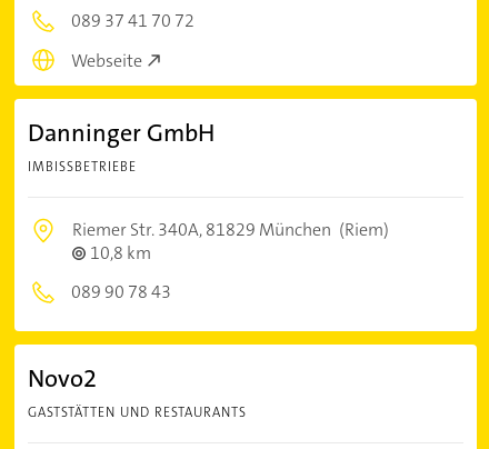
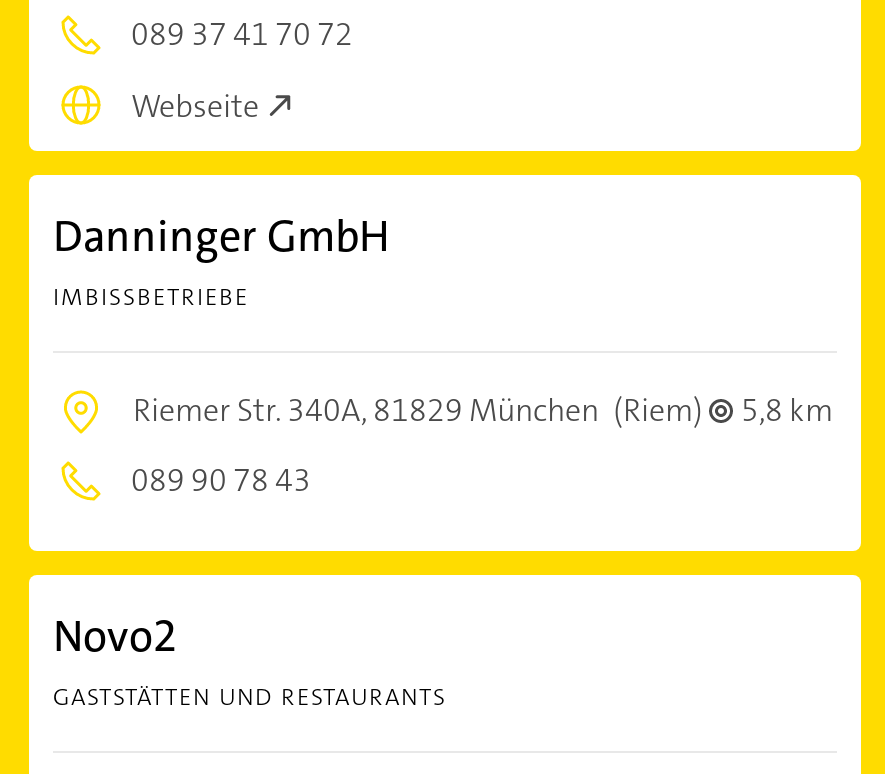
[90,241,151,265] 10,8 km -> [741,389,833,431] 5,8 km

